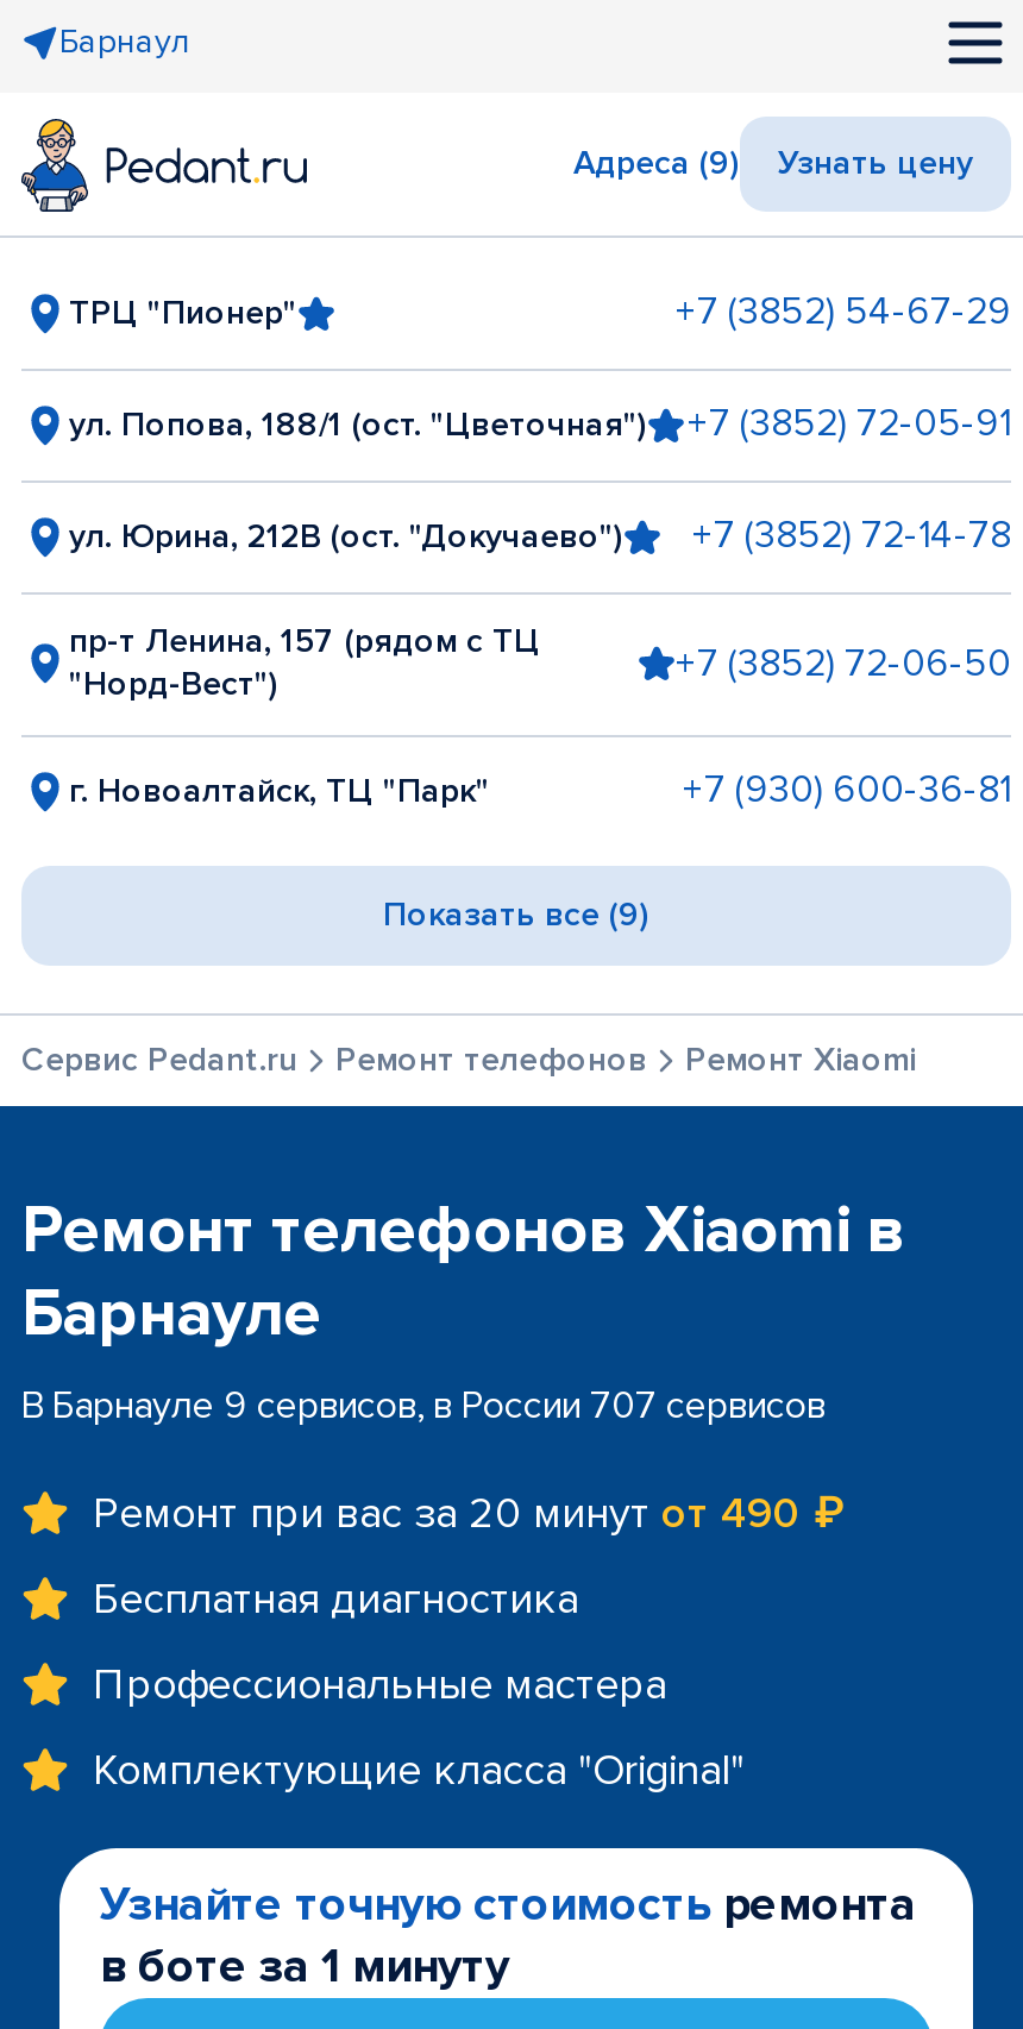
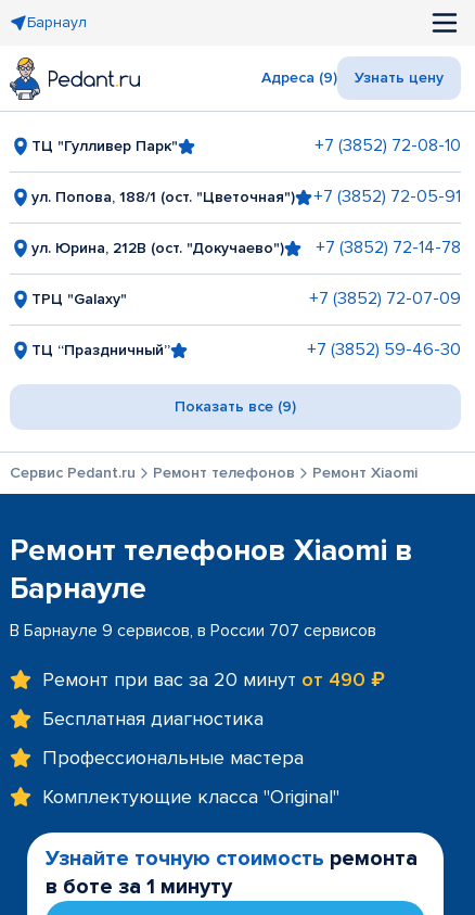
[69,288,1011,335] ТРЦ "Пионер" | +7 (3852) 54-67-29 -> [31,135,461,156] ТЦ "Гулливер Парк" | +7 (3852) 72-08-10
[69,621,1011,704] пр-т Ленина, 157 (рядом с ТЦ | "Норд-Вест") | +7 (3852) 72-06-50 -> [31,288,461,309] ТРЦ "Galaxy" | +7 (3852) 72-07-09
[69,766,1011,814] г. Новоалтайск, ТЦ "Парк" | +7 (930) 600-36-81 -> [31,339,461,360] ТЦ “Праздничный” | +7 (3852) 59-46-30

